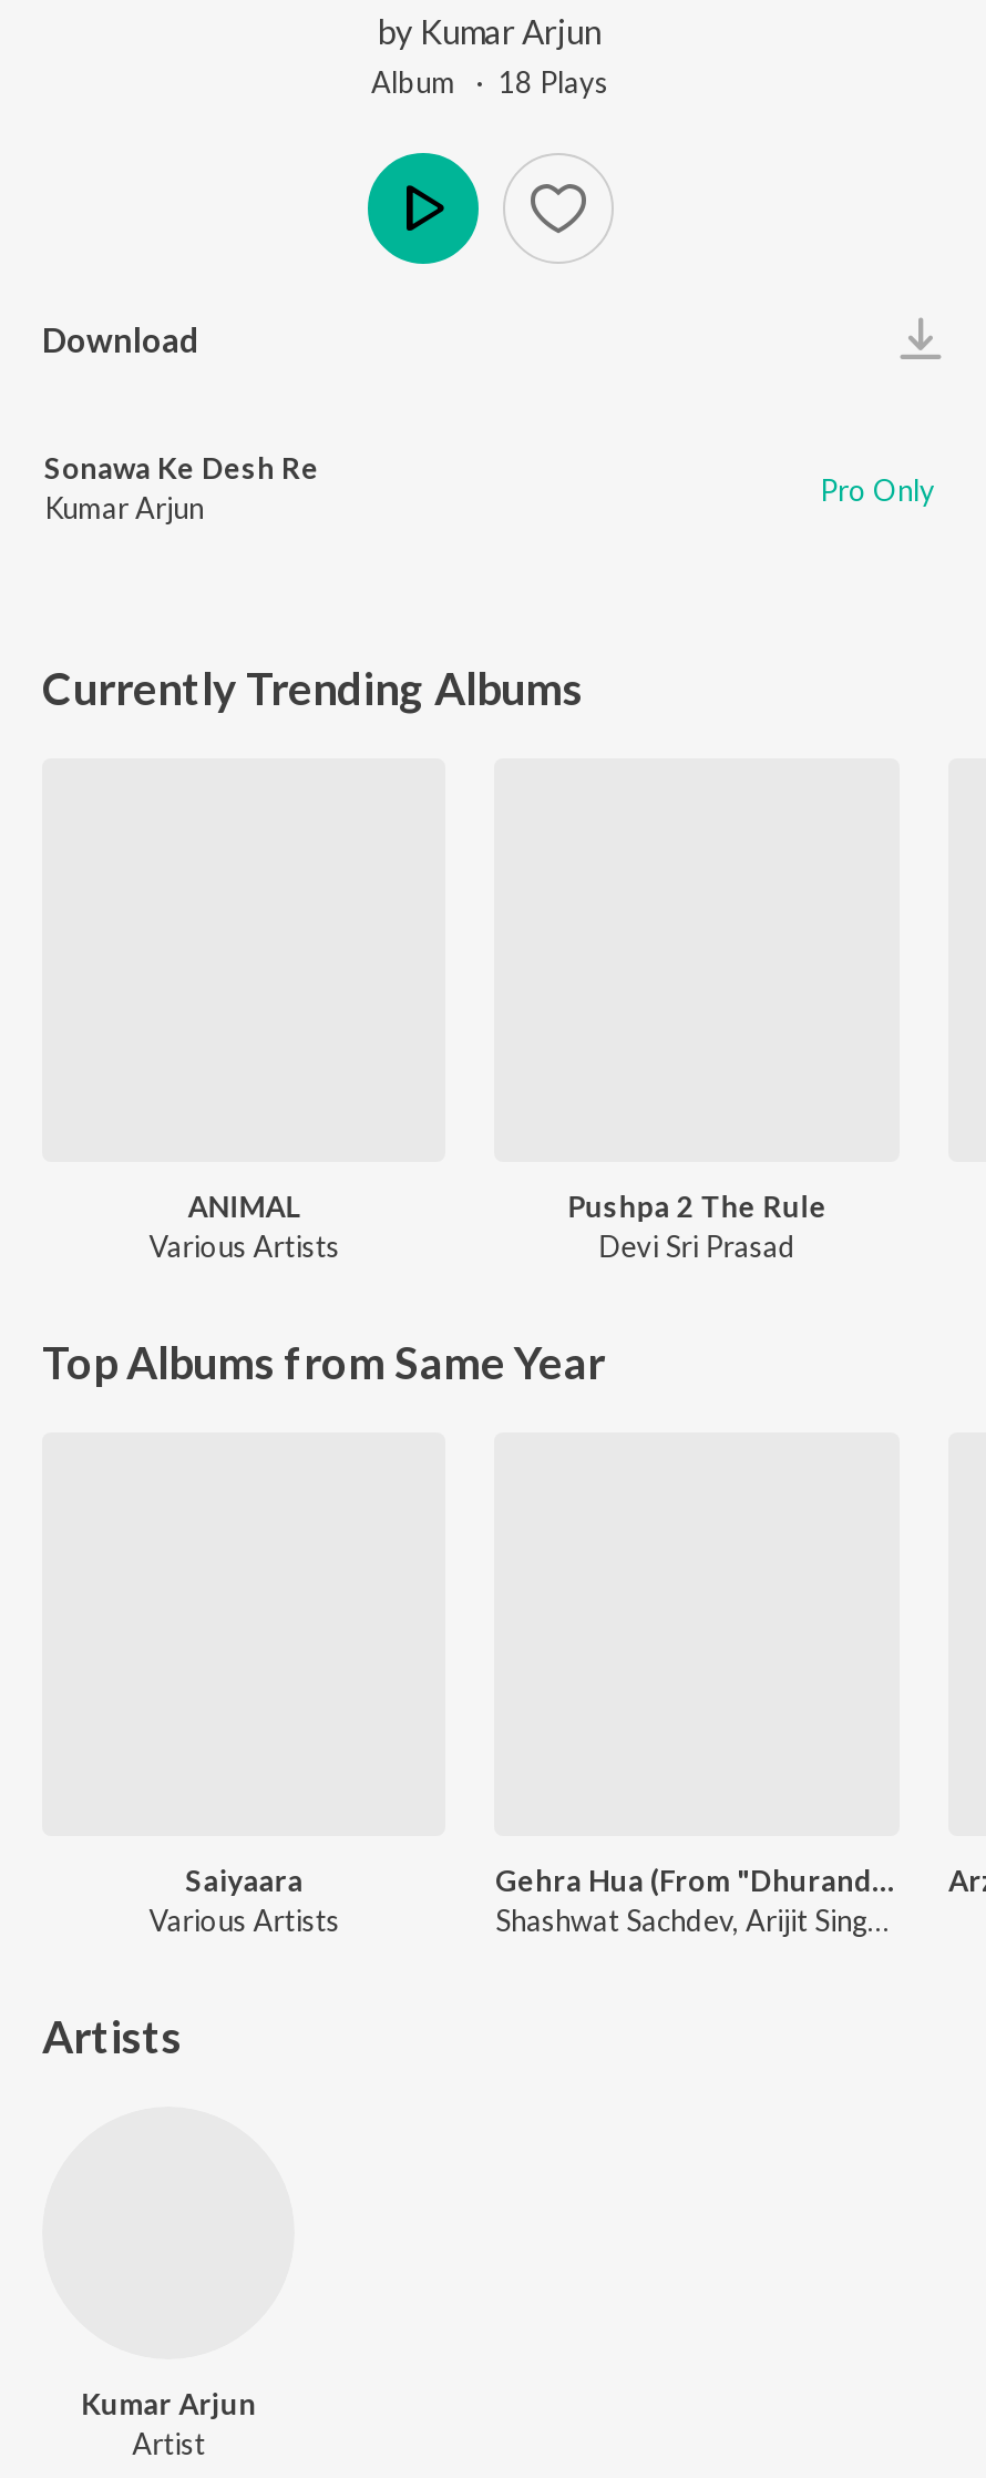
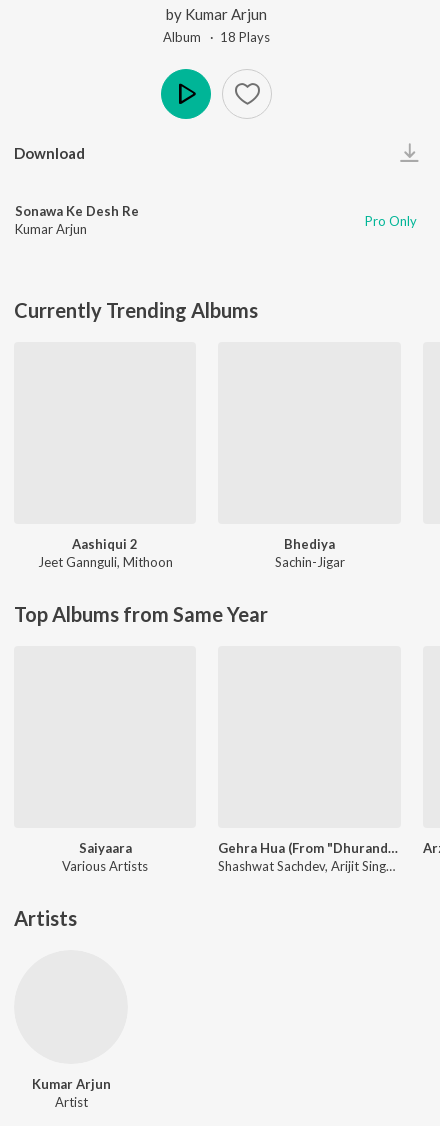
[149,1189,339,1264] ANIMAL | Various Artists -> [38,536,173,570] Aashiqui 2 | Jeet Gannguli, Mithoon
[568,1189,827,1264] Pushpa 2 The Rule | Devi Sri Prasad -> [275,536,345,570] Bhediya | Sachin-Jigar

